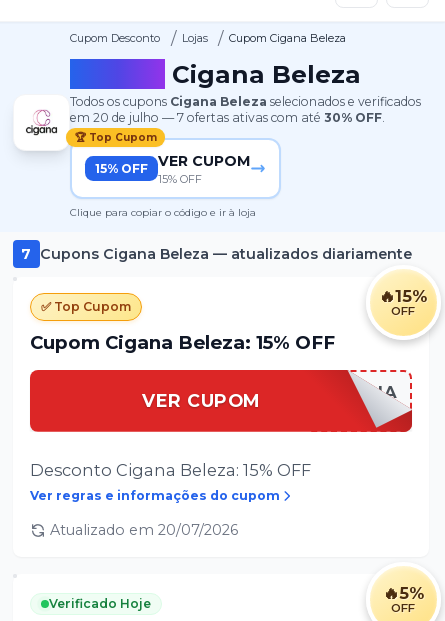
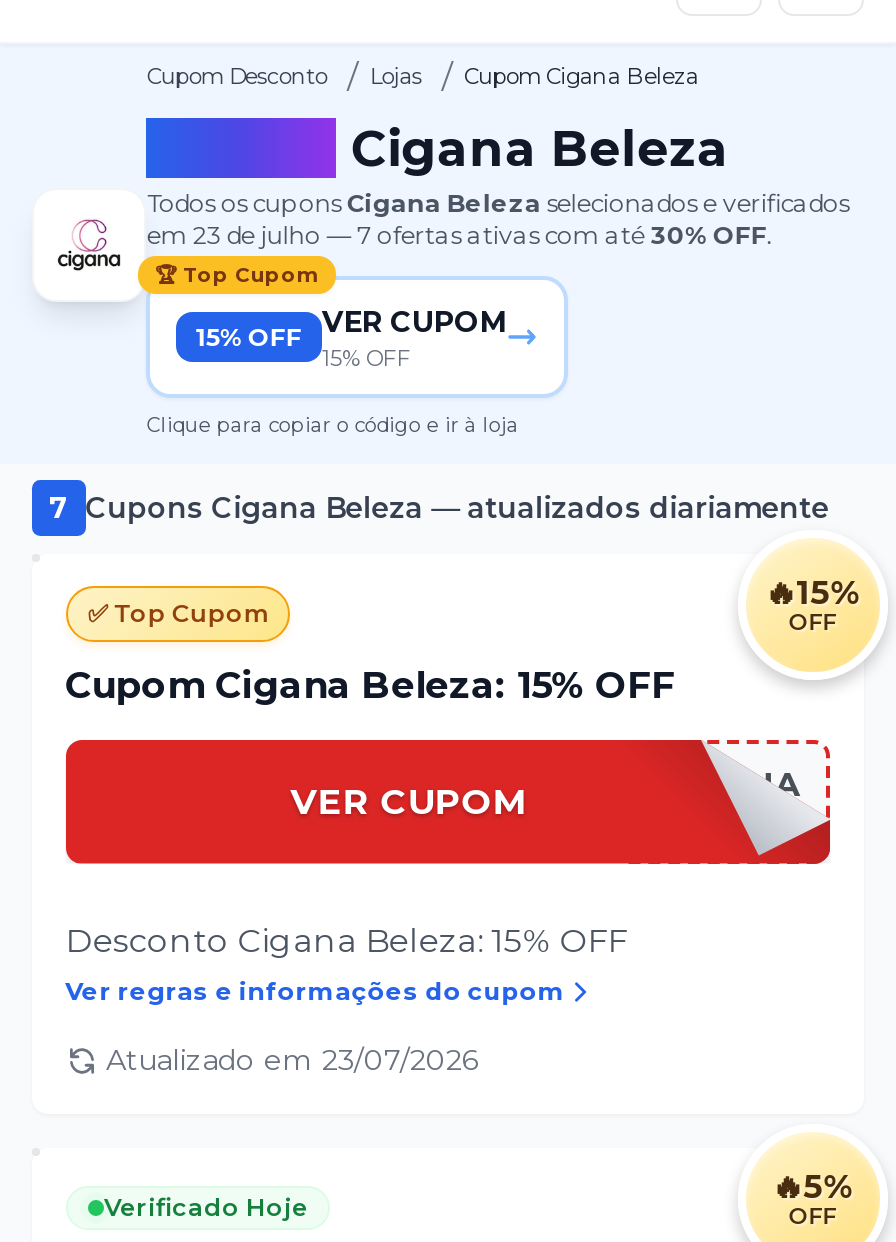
[70,110,385,125] em 20 de julho — 7 ofertas ativas com até 30% OFF. -> [147,220,773,250] em 23 de julho — 7 ofertas ativas com até 30% OFF.
[50,521,238,539] Atualizado em 20/07/2026 -> [106,1042,478,1078] Atualizado em 23/07/2026

